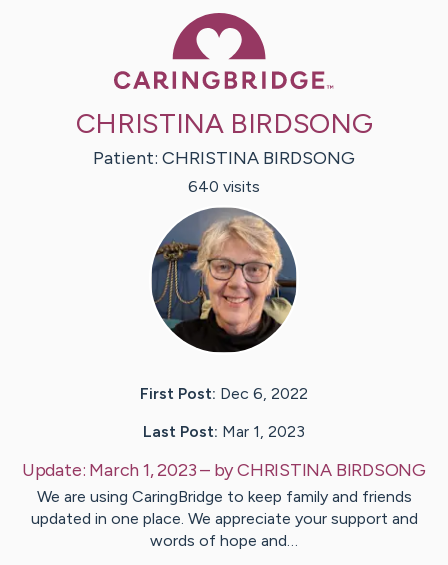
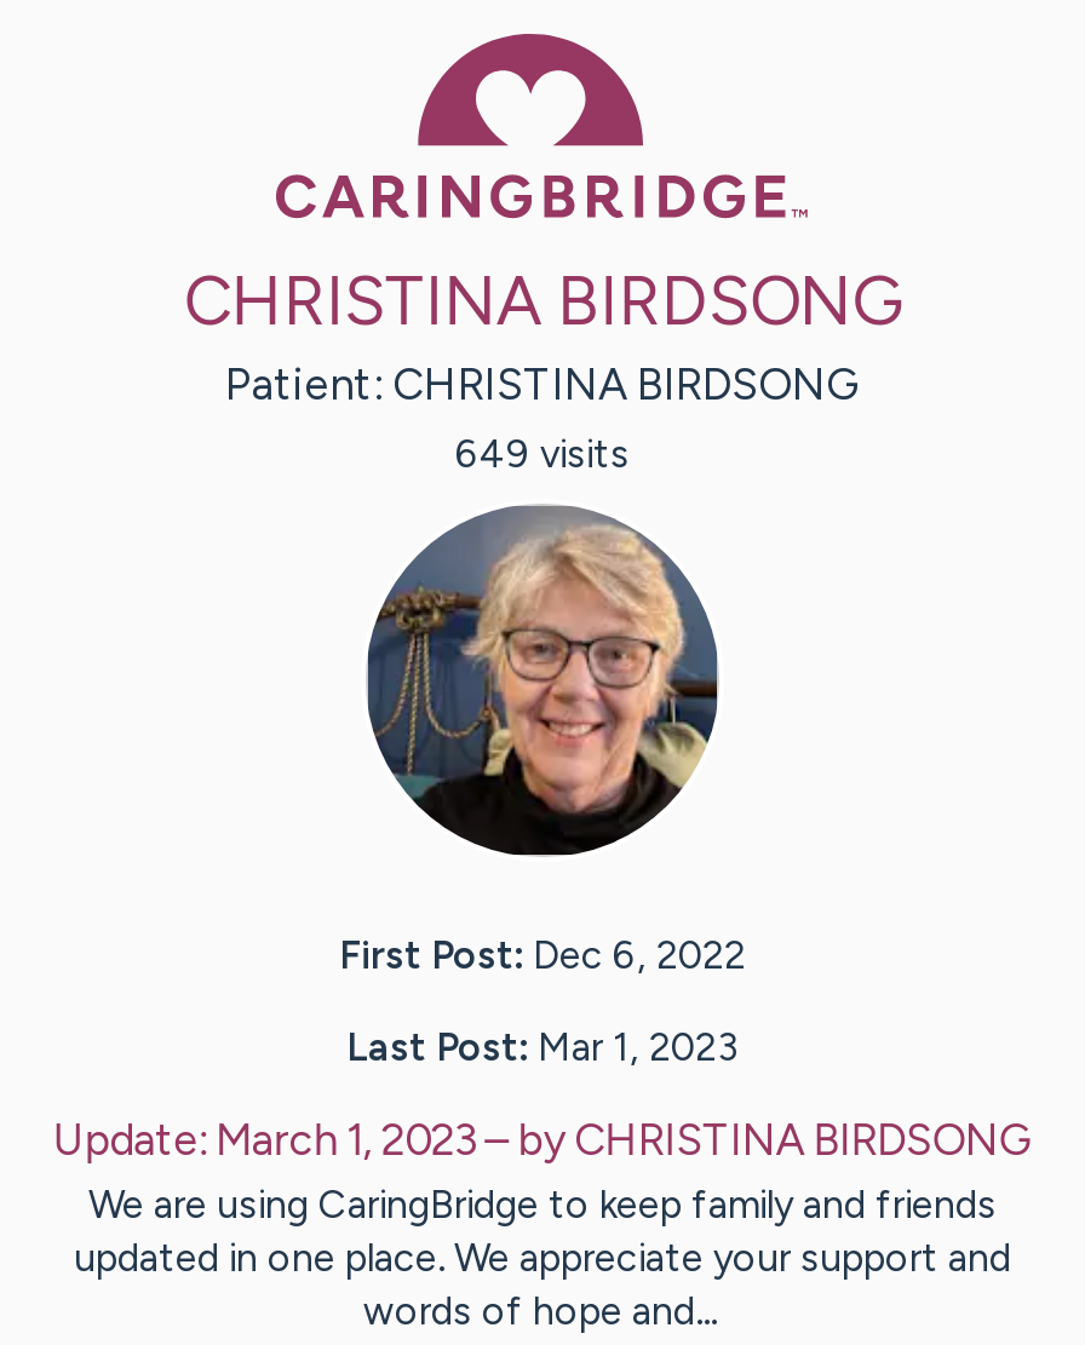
[188,177,260,196] 640 visits -> [455,432,630,478] 649 visits

